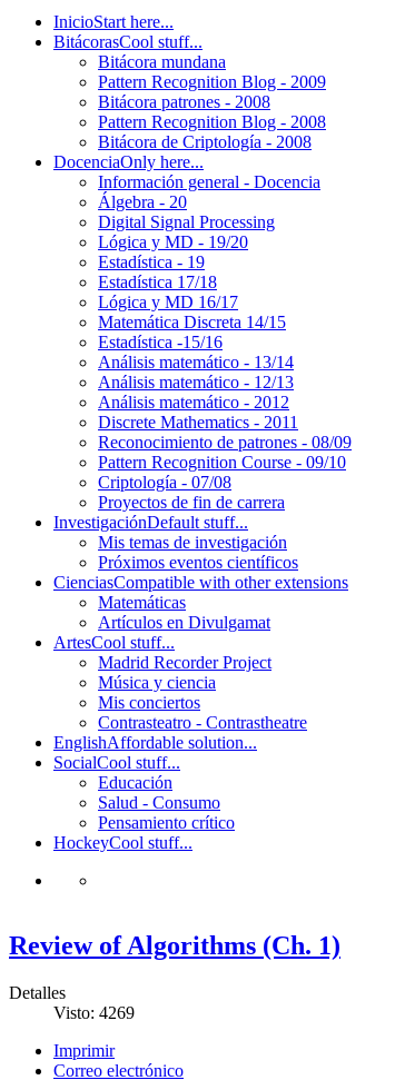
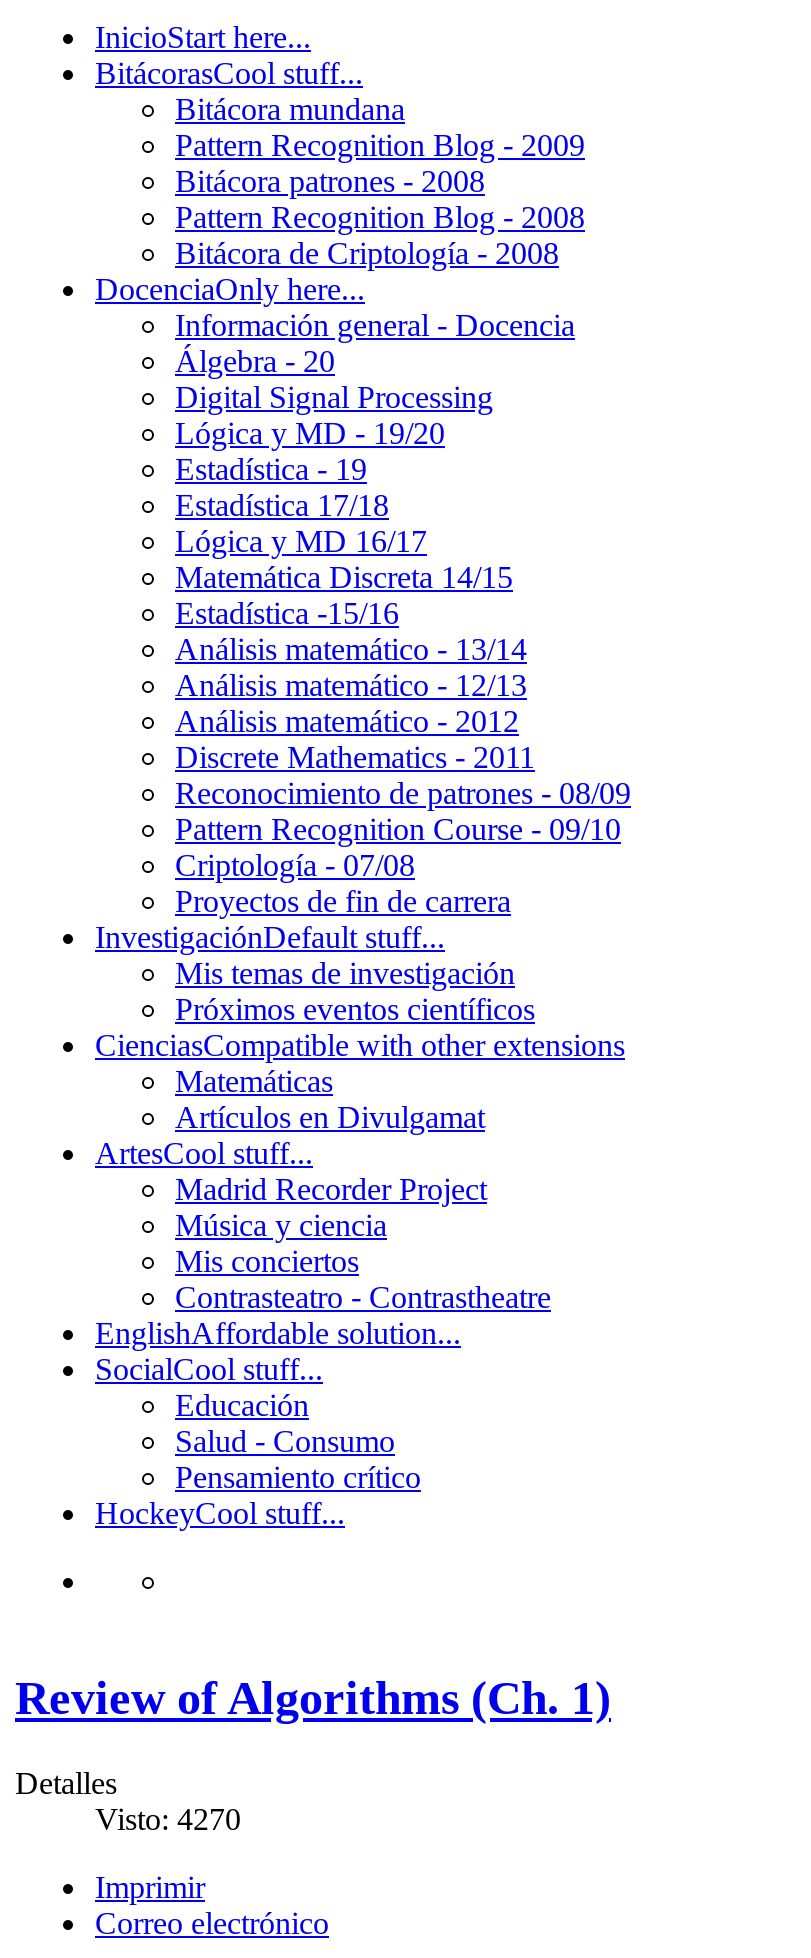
[53,1003,135,1022] Visto: 4269 -> [95,1801,241,1835] Visto: 4270

